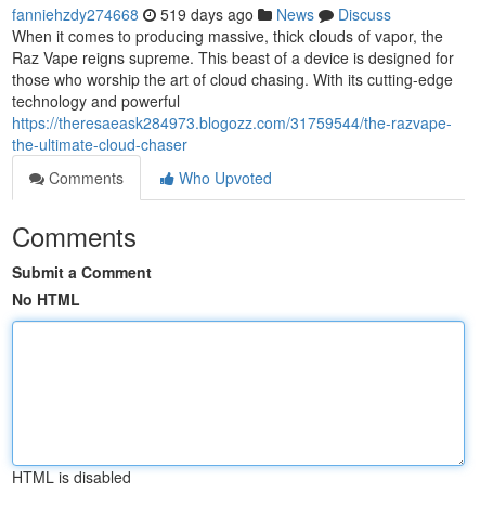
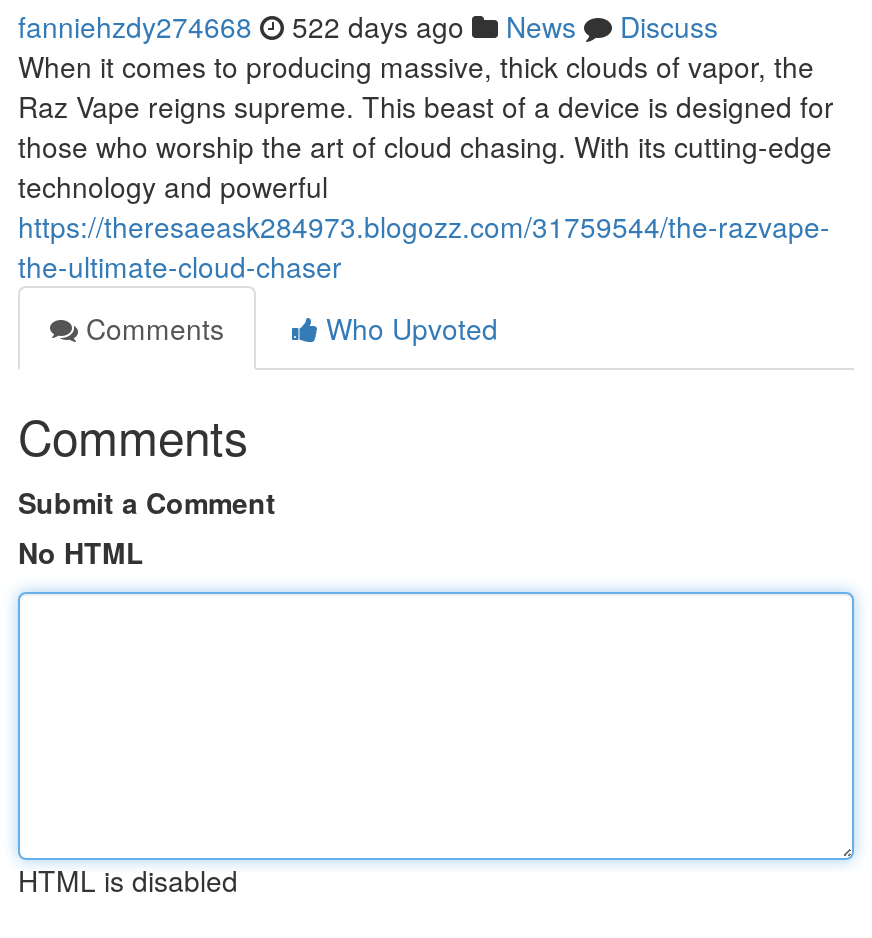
[12,3,391,25] fanniehzdy274668 519 days ago News Discuss -> [18,6,718,46] fanniehzdy274668 522 days ago News Discuss

